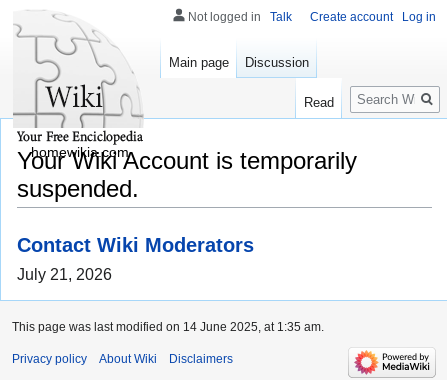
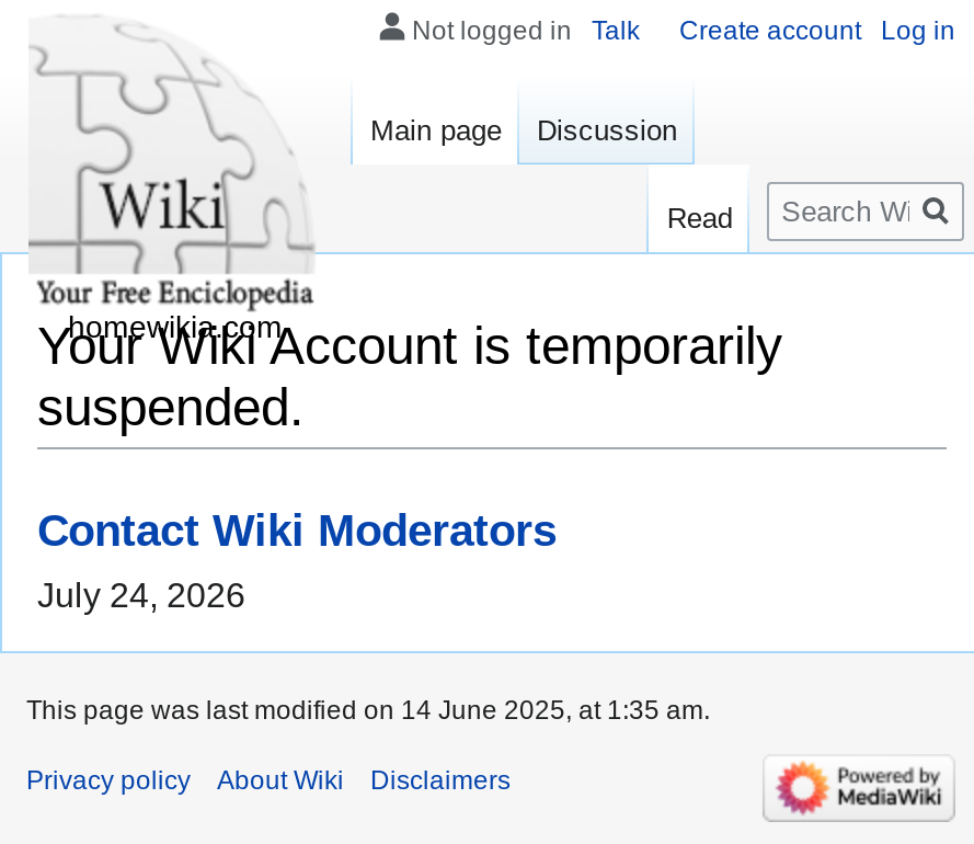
[17,266,112,283] July 21, 2026 -> [37,577,245,614] July 24, 2026

